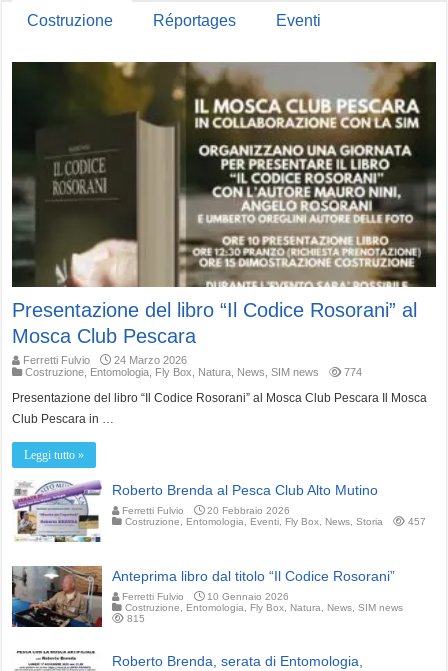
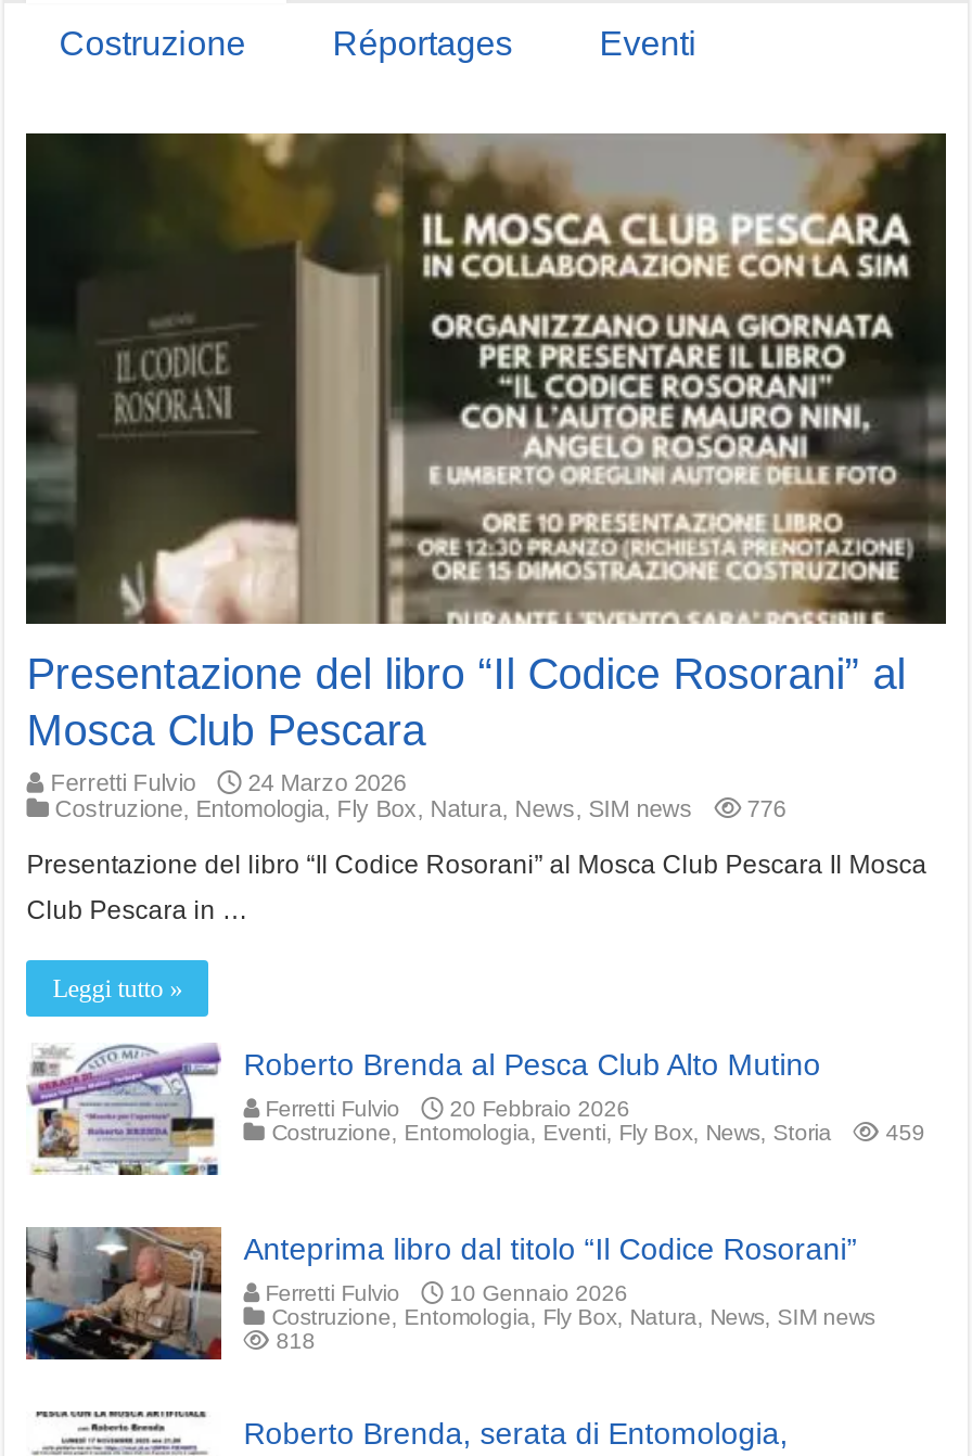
[344,366,362,378] 774 -> [747,795,786,821] 776
[408,516,426,527] 457 -> [886,1120,925,1144] 459
[127,613,145,624] 815 -> [276,1329,315,1353] 818

